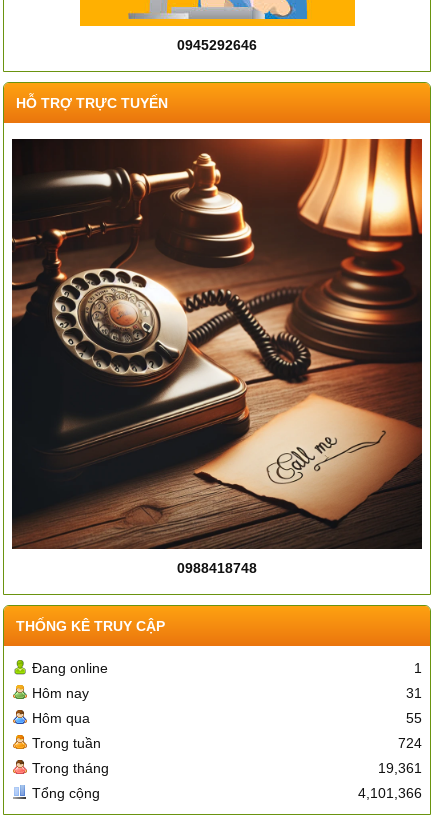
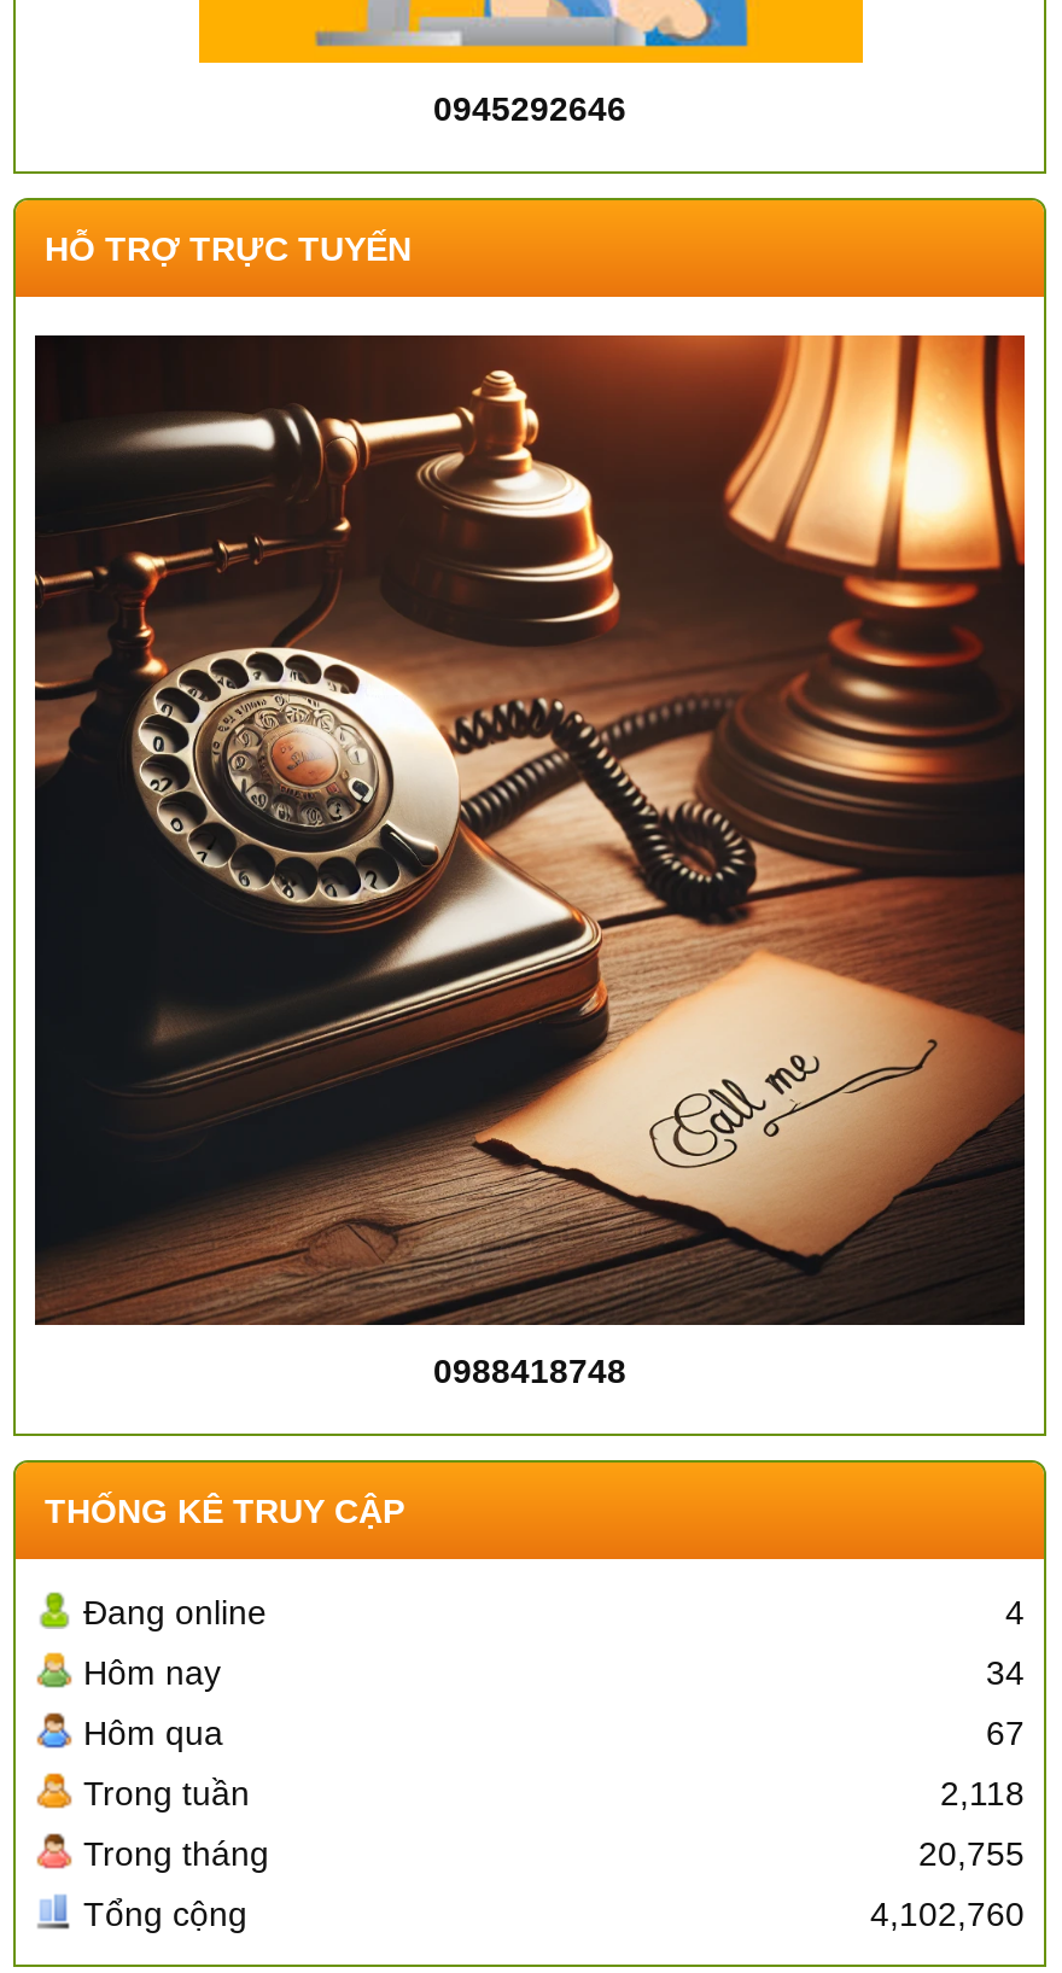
[414,660,422,676] 1 -> [1005,1594,1025,1632] 4
[406,685,422,701] 31 -> [986,1654,1025,1693] 34
[406,710,422,726] 55 -> [986,1714,1025,1753] 67
[398,735,422,751] 724 -> [940,1775,1025,1813] 2,118
[378,760,422,776] 19,361 -> [918,1835,1025,1874] 20,755
[358,785,422,801] 4,101,366 -> [870,1895,1025,1934] 4,102,760

